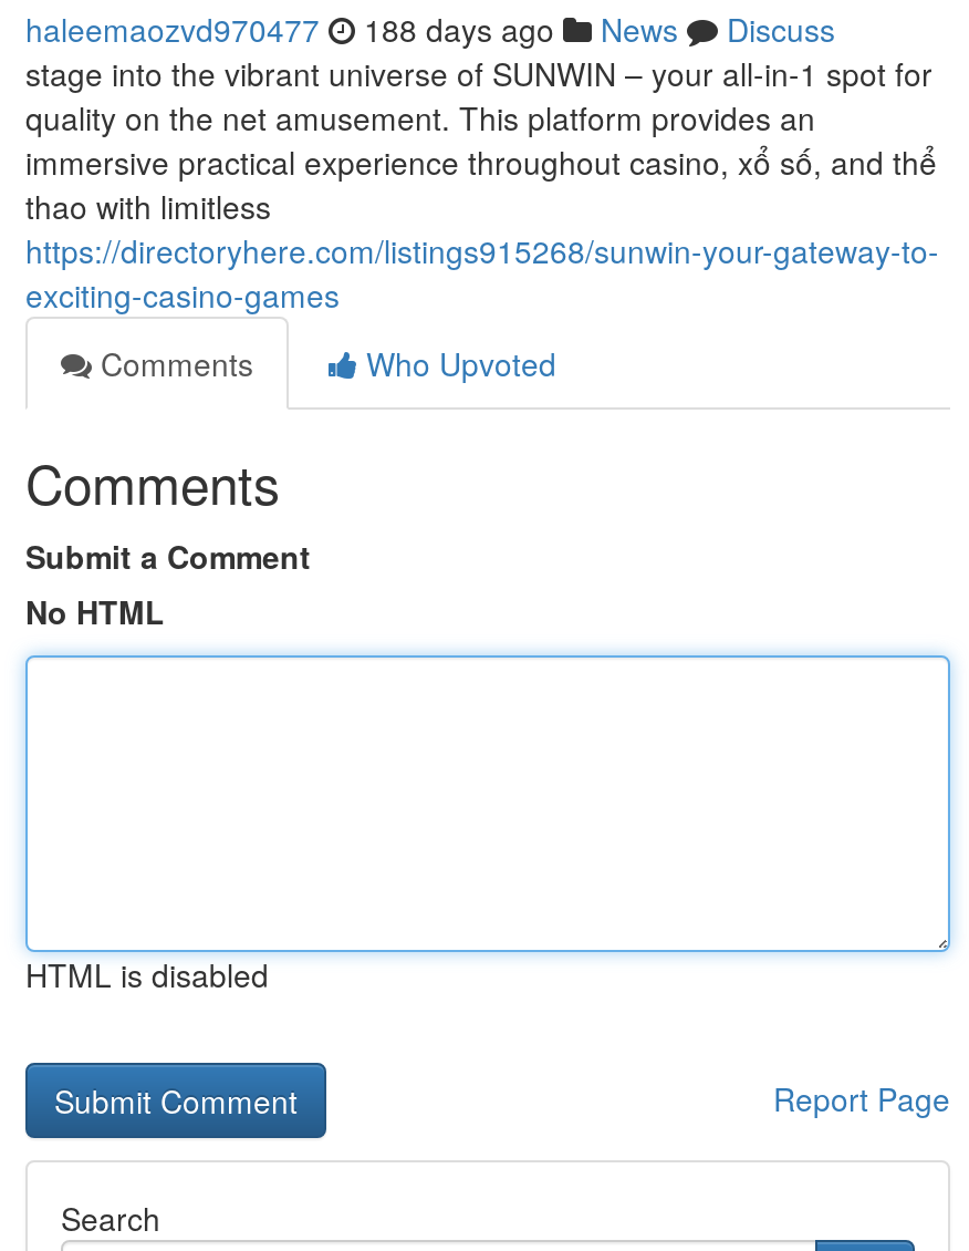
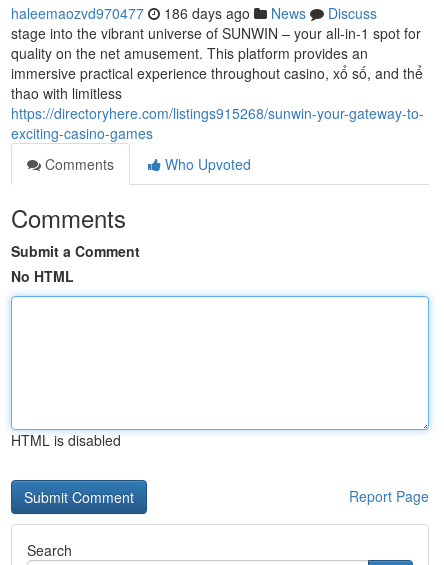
[25,7,835,51] haleemaozvd970477 188 days ago News Discuss -> [11,3,377,23] haleemaozvd970477 186 days ago News Discuss

